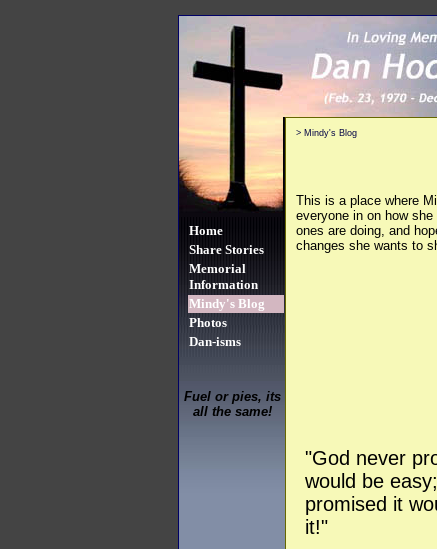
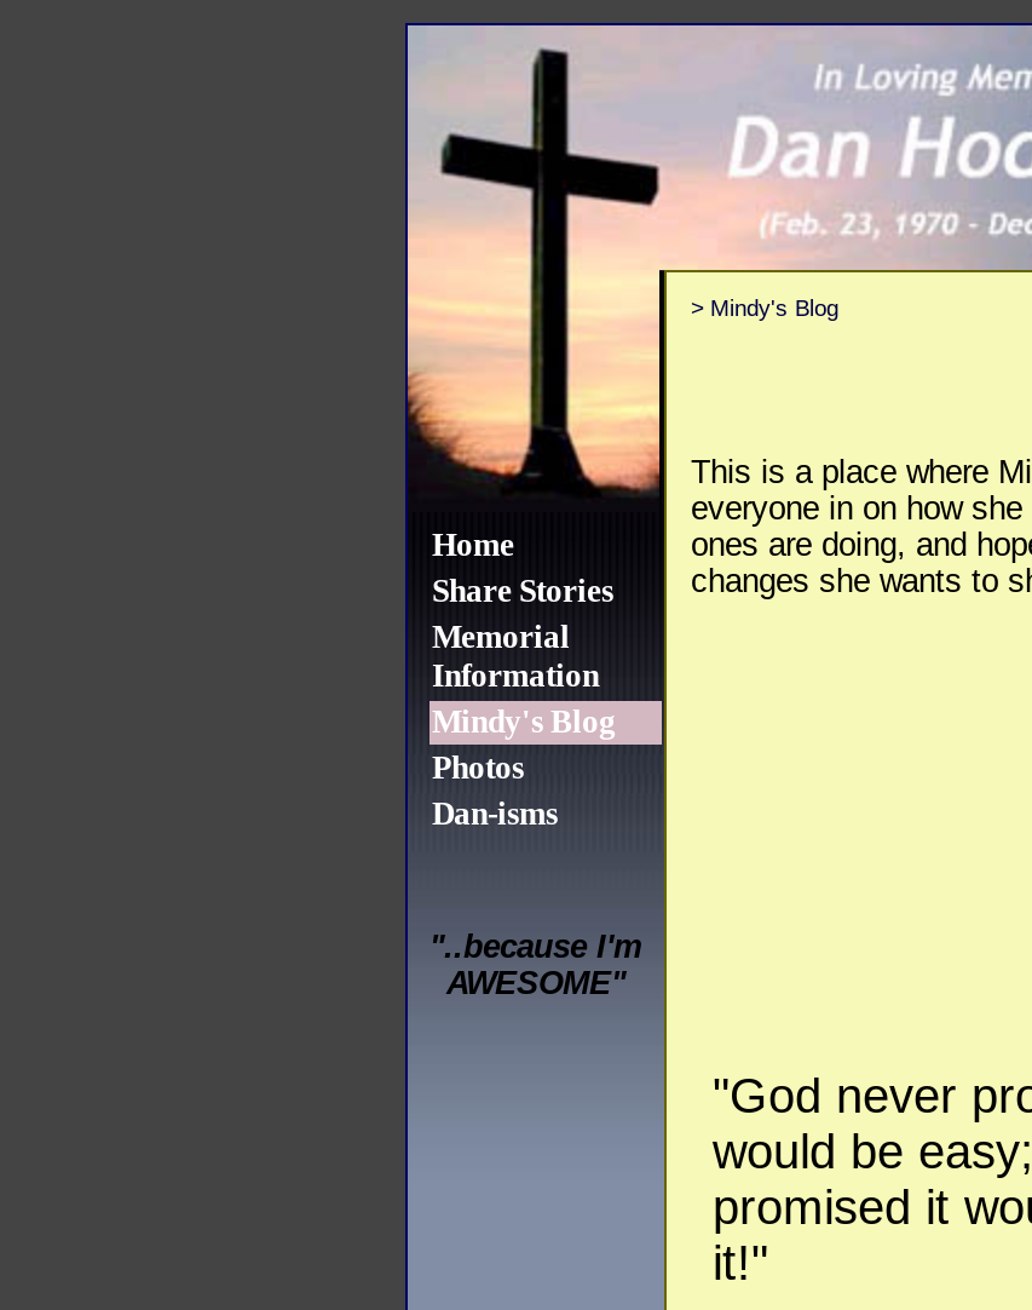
[183,389,280,419] Fuel or pies, its | all the same! -> [429,929,642,1001] "..because I'm | AWESOME"

